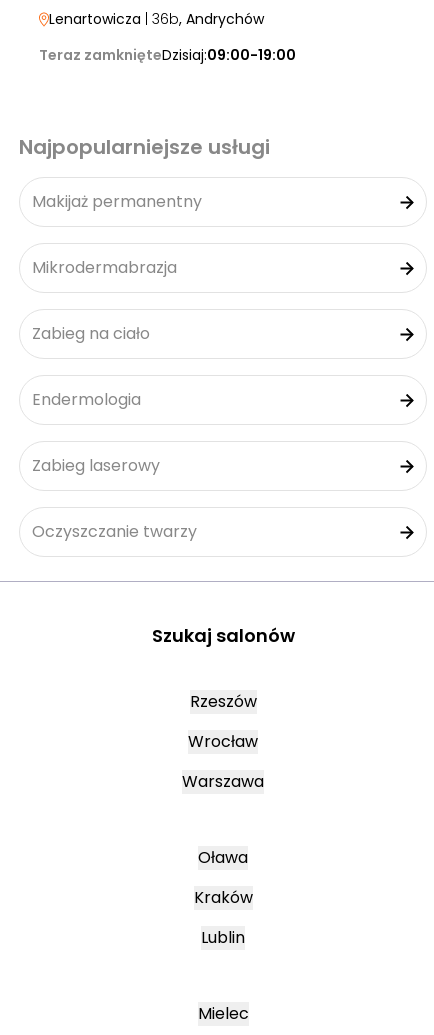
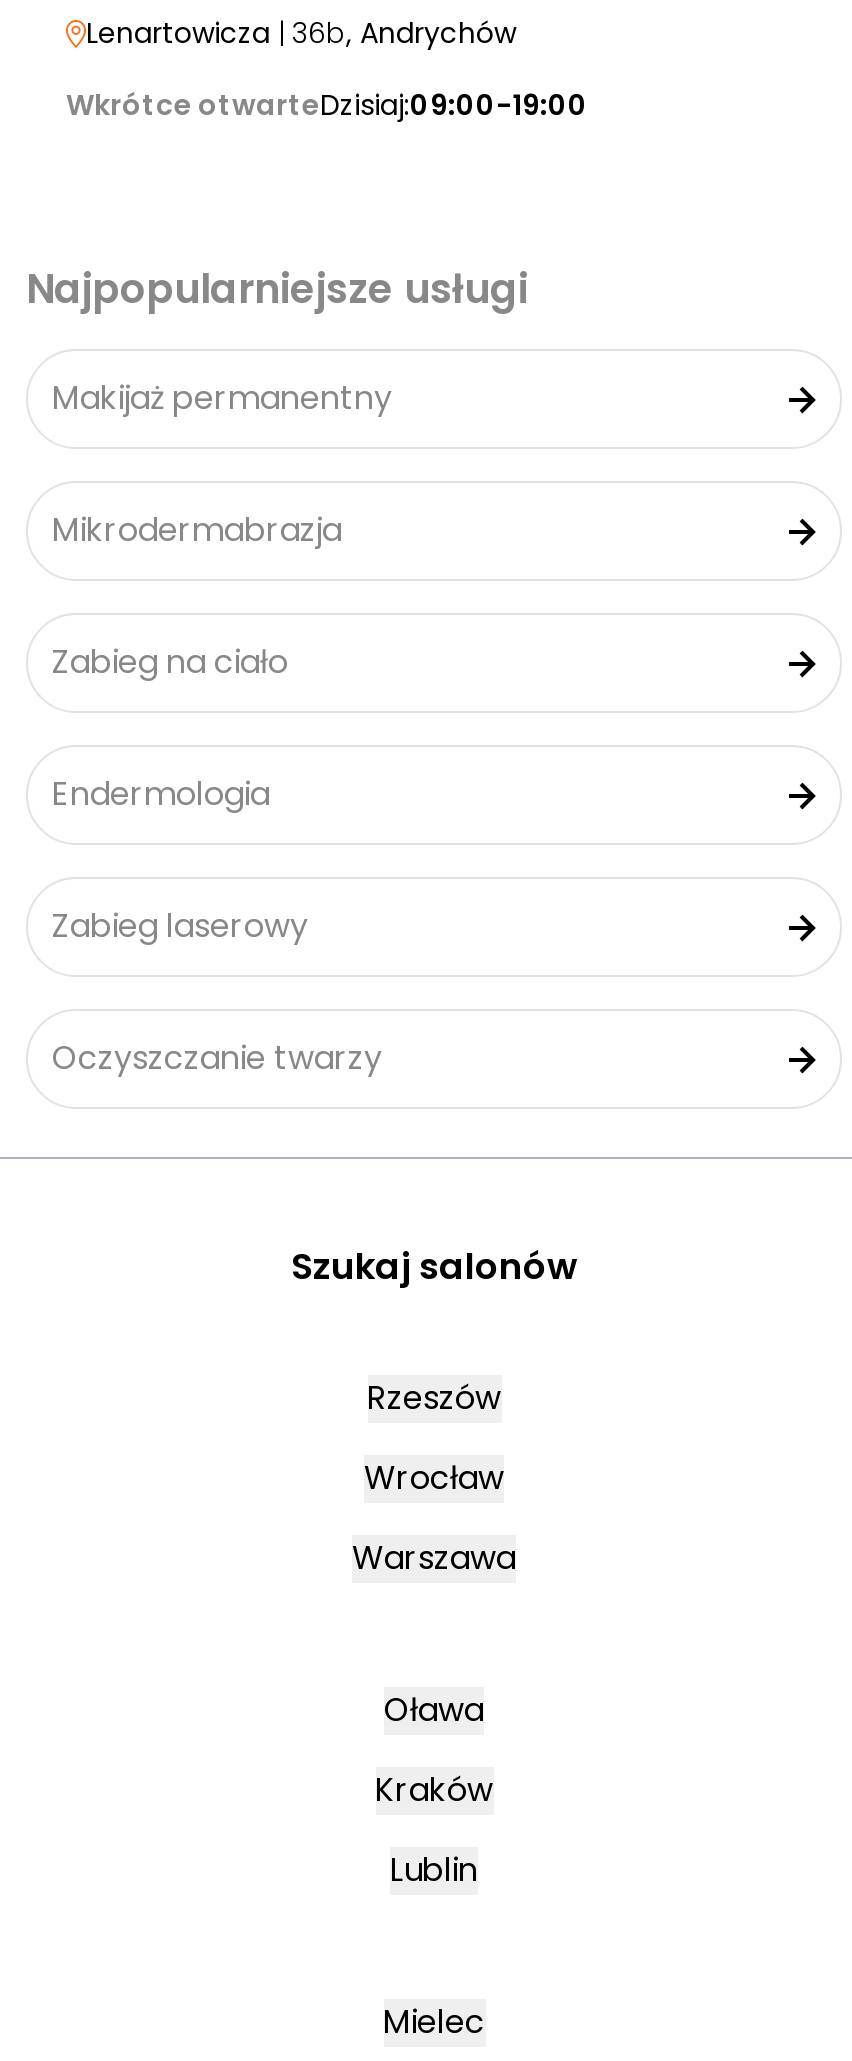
[39,45,296,65] Teraz zamknięteDzisiaj:09:00-19:00 -> [66,85,588,125] Wkrótce otwarteDzisiaj:09:00-19:00

